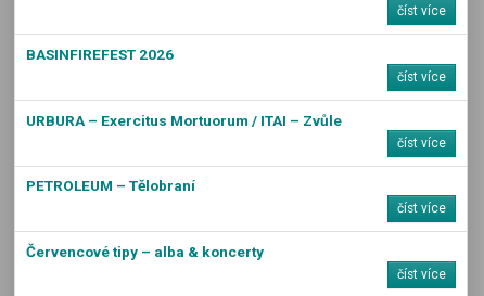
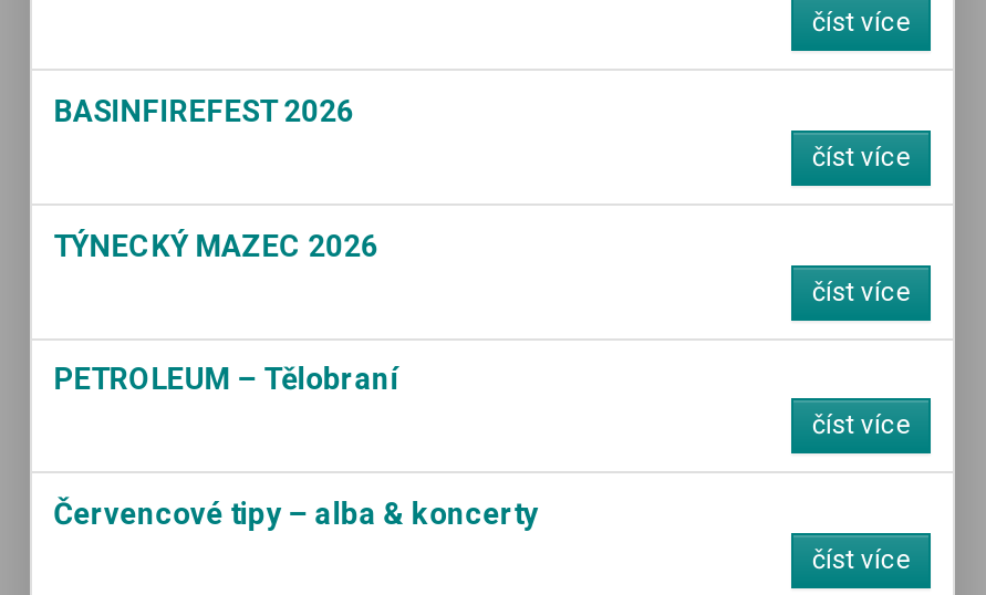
[26,111,341,129] URBURA – Exercitus Mortuorum / ITAI – Zvůle -> [53,227,379,262] TÝNECKÝ MAZEC 2026

